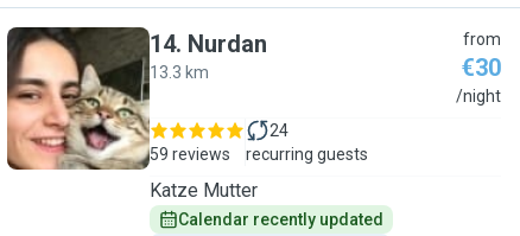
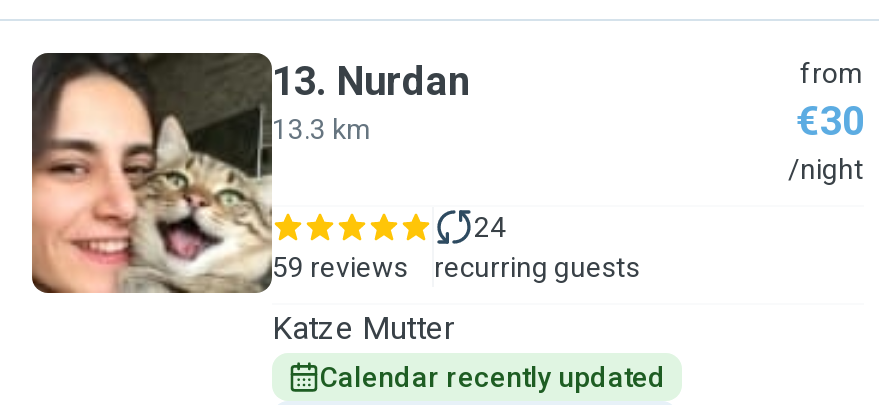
[150,30,267,58] 14. Nurdan -> [272,57,470,105] 13. Nurdan

